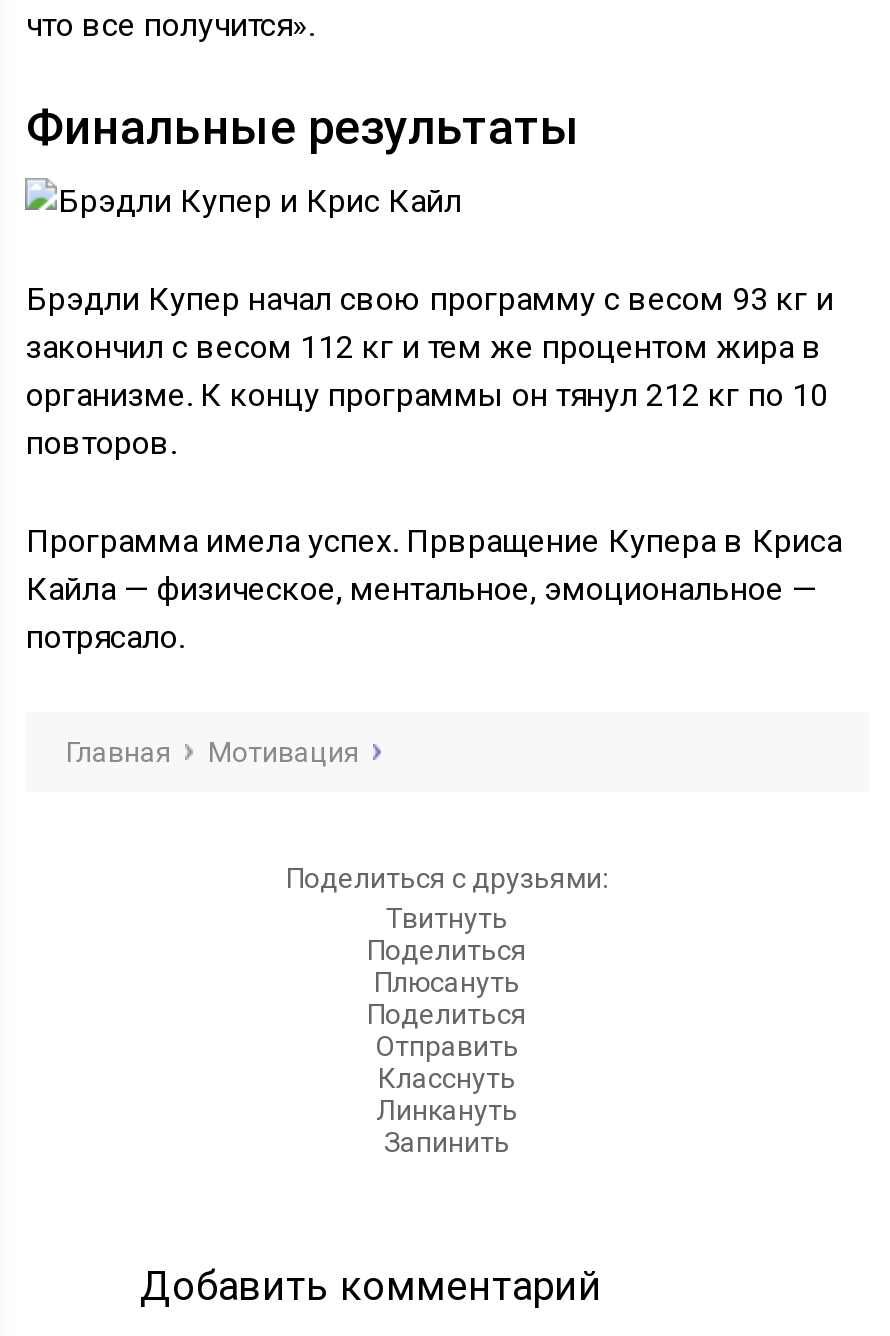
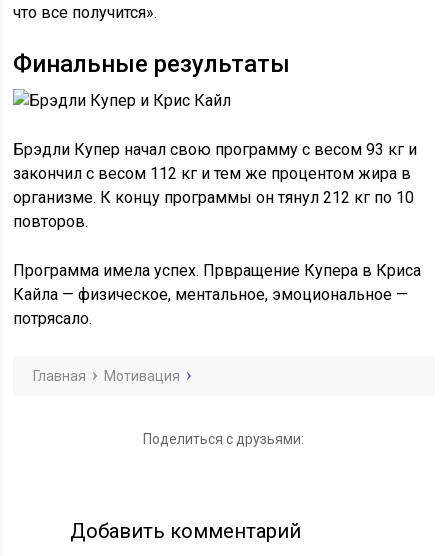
[367,902,527,1158] Твитнуть | Поделиться | Плюсануть | Поделиться | Отправить | Класснуть | Линкануть | Запинить -> none

